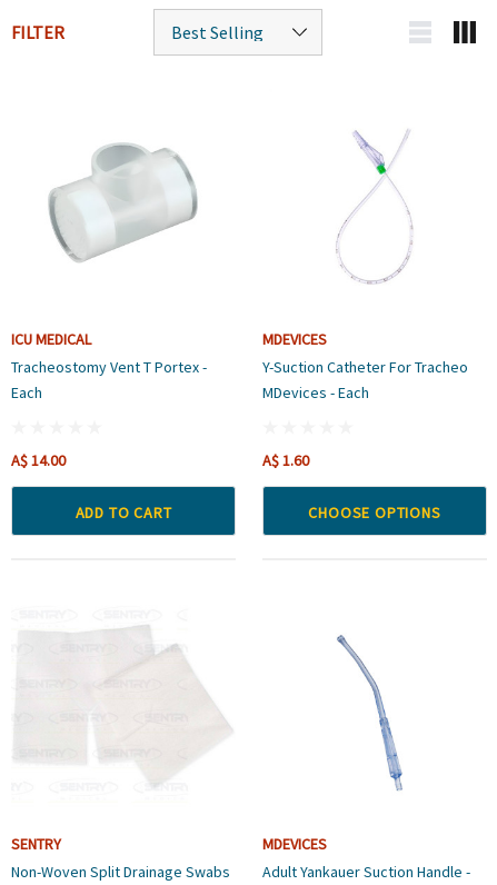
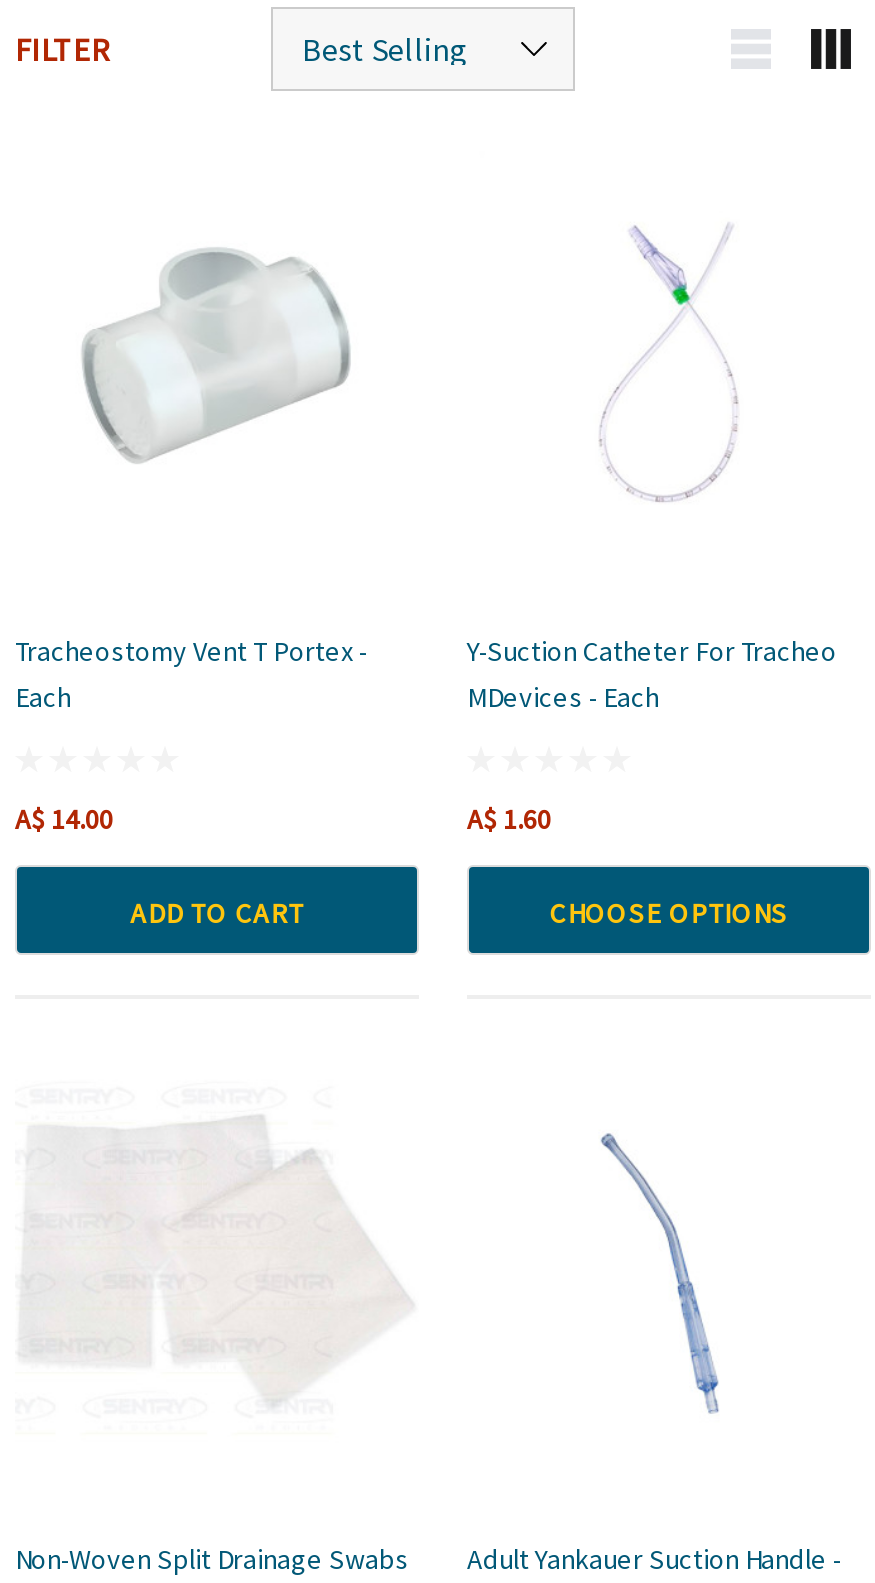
[11,329,91,349] ICU MEDICAL -> none
[262,329,327,349] MDEVICES -> none
[11,834,61,854] SENTRY -> none
[262,834,327,854] MDEVICES -> none

